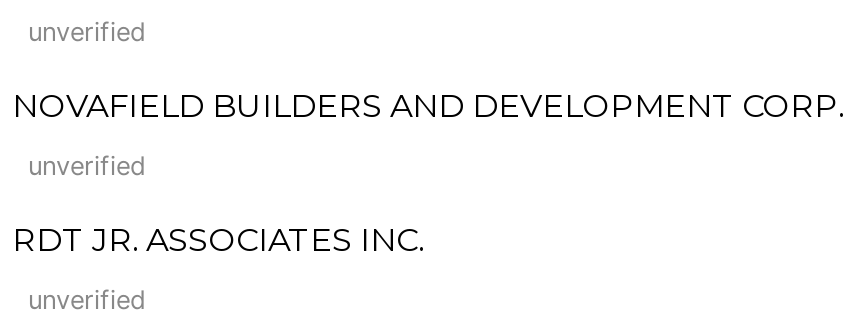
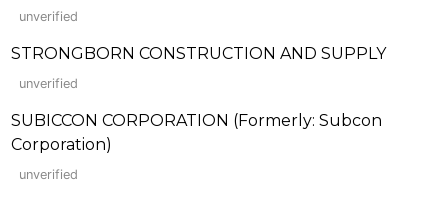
[12,87,844,125] NOVAFIELD BUILDERS AND DEVELOPMENT CORP. -> [11,44,386,63] STRONGBORN CONSTRUCTION AND SUPPLY
[12,221,424,259] RDT JR. ASSOCIATES INC. -> [11,111,382,154] SUBICCON CORPORATION (Formerly: Subcon | Corporation)

